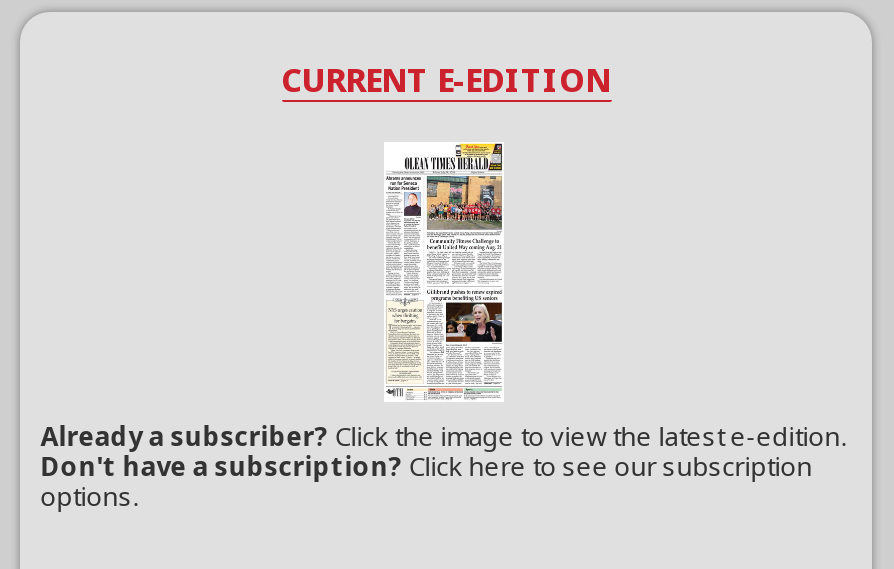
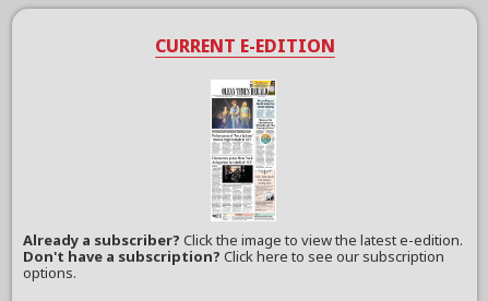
[384,162,504,394] [image] -> [211,91,276,217] [image]

